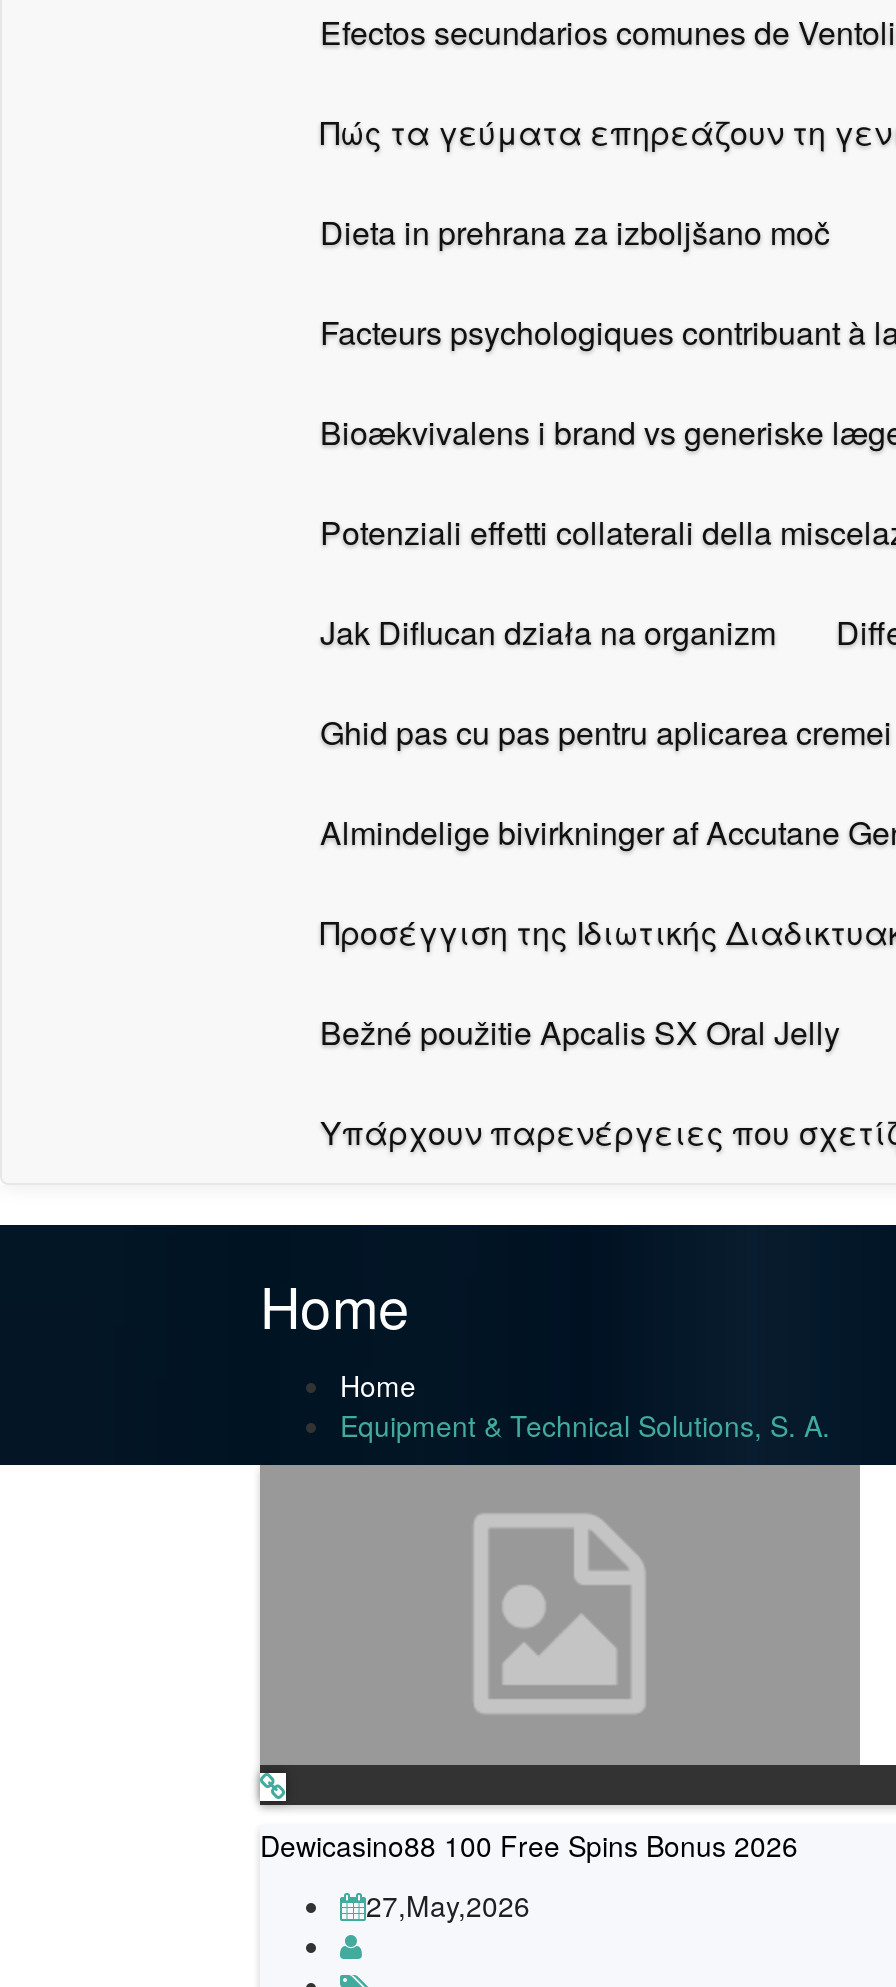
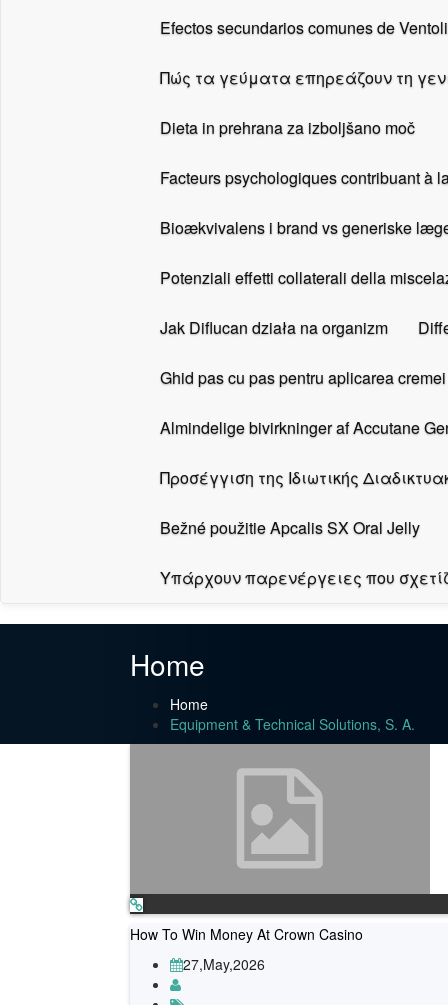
[260,1825,798,1865] Dewicasino88 100 Free Spins Bonus 2026 -> [130,924,363,944] How To Win Money At Crown Casino

